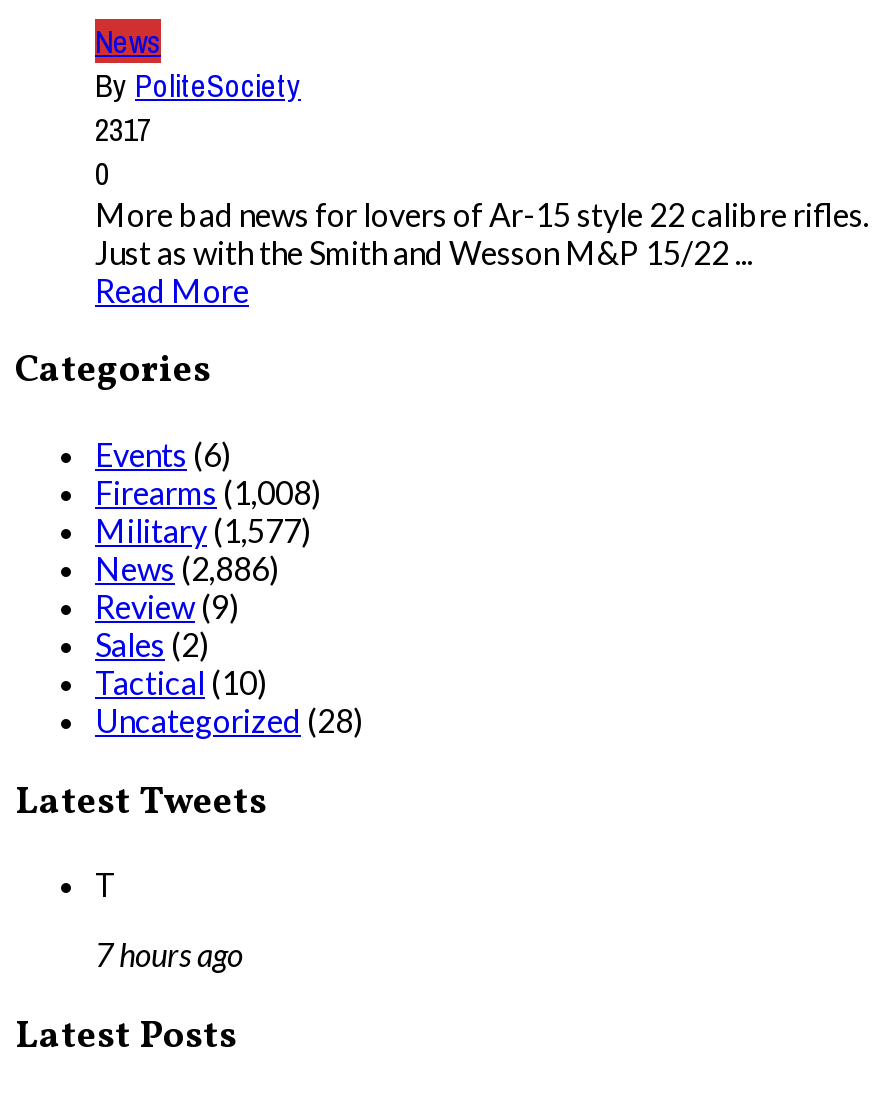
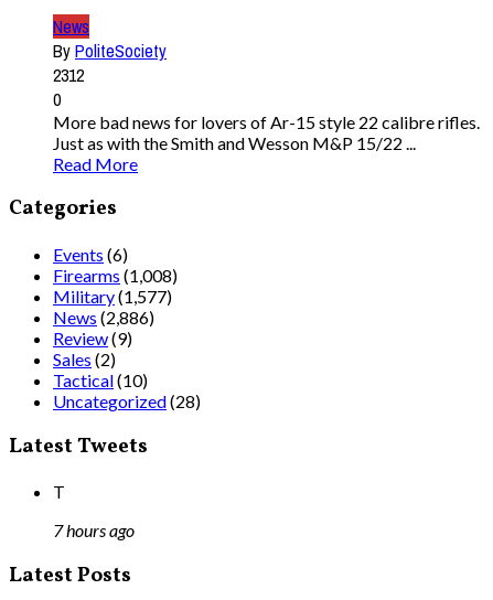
[95,106,151,150] 2317 -> [53,62,84,87] 2312

